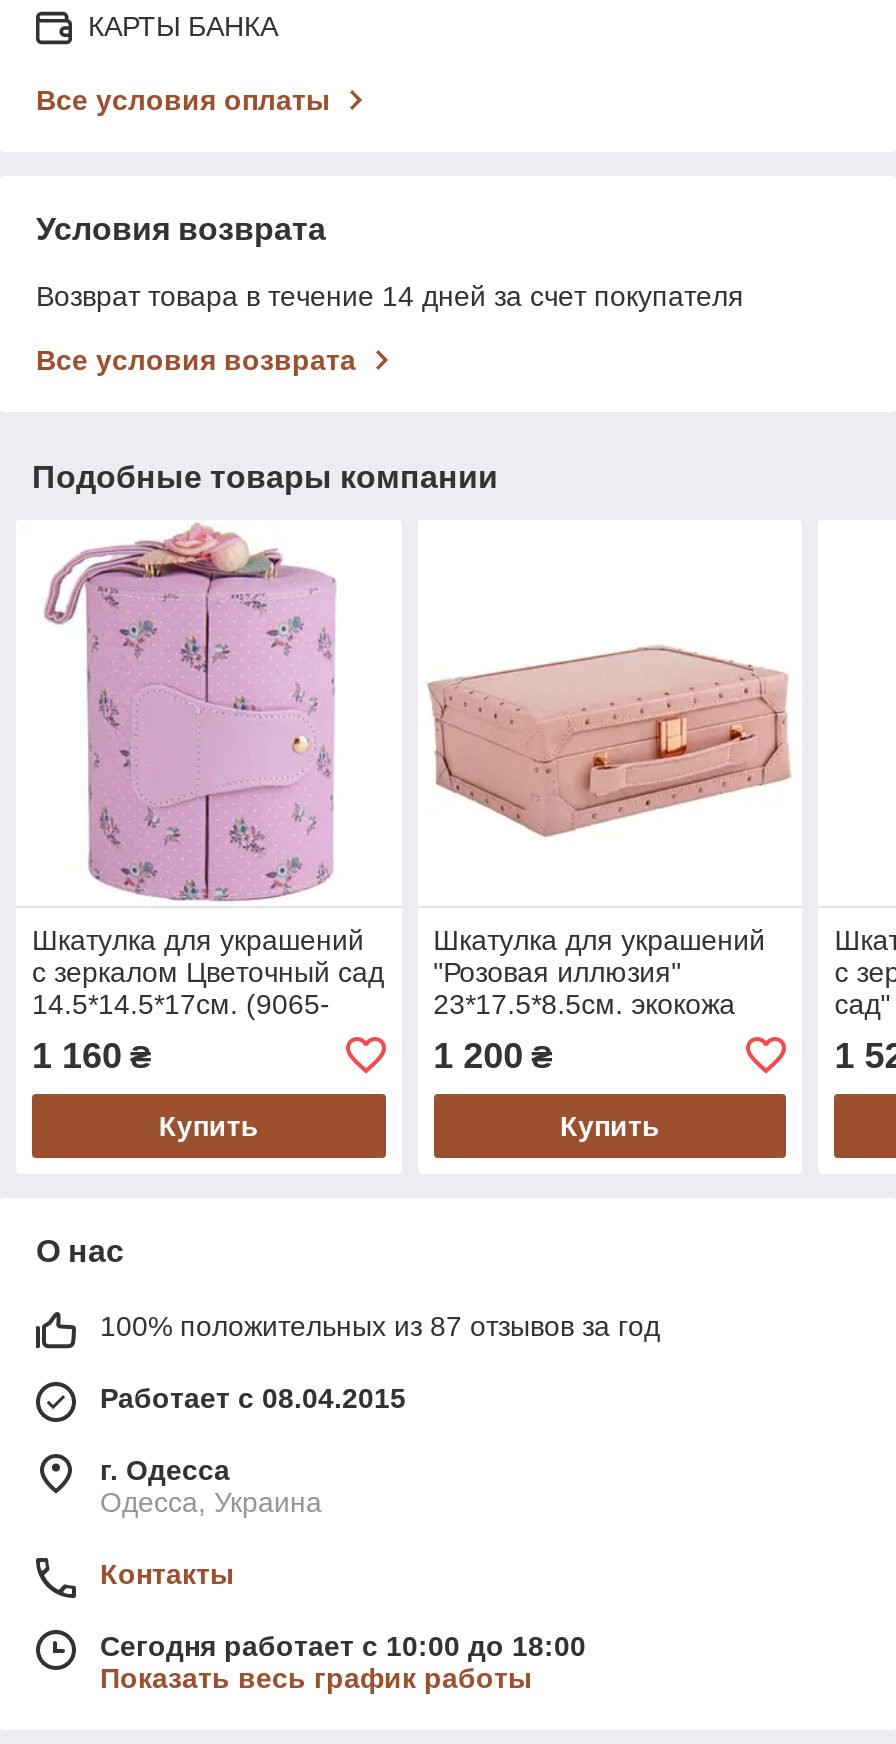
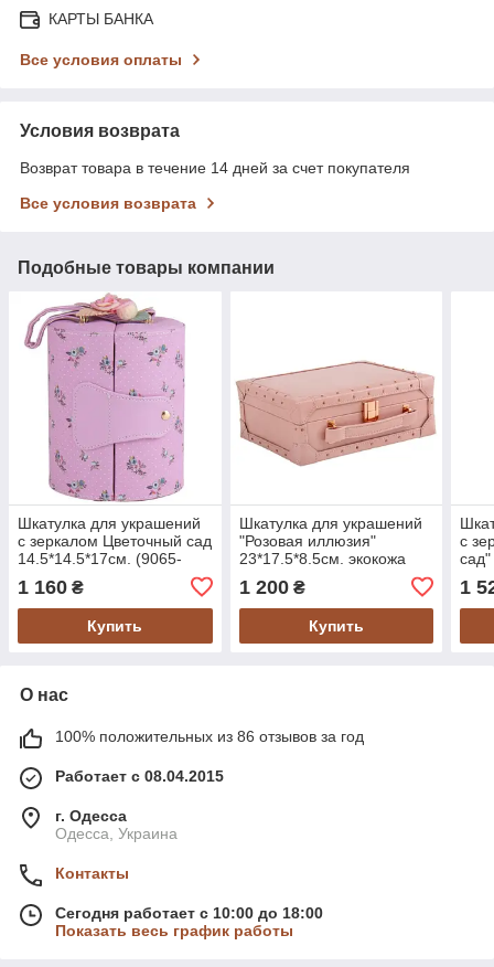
[100,1310,660,1342] 100% положительных из 87 отзывов за год -> [55,727,364,745] 100% положительных из 86 отзывов за год

